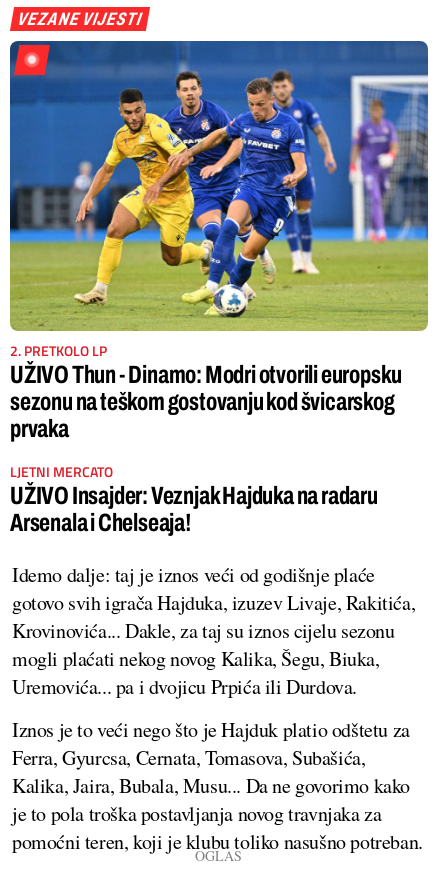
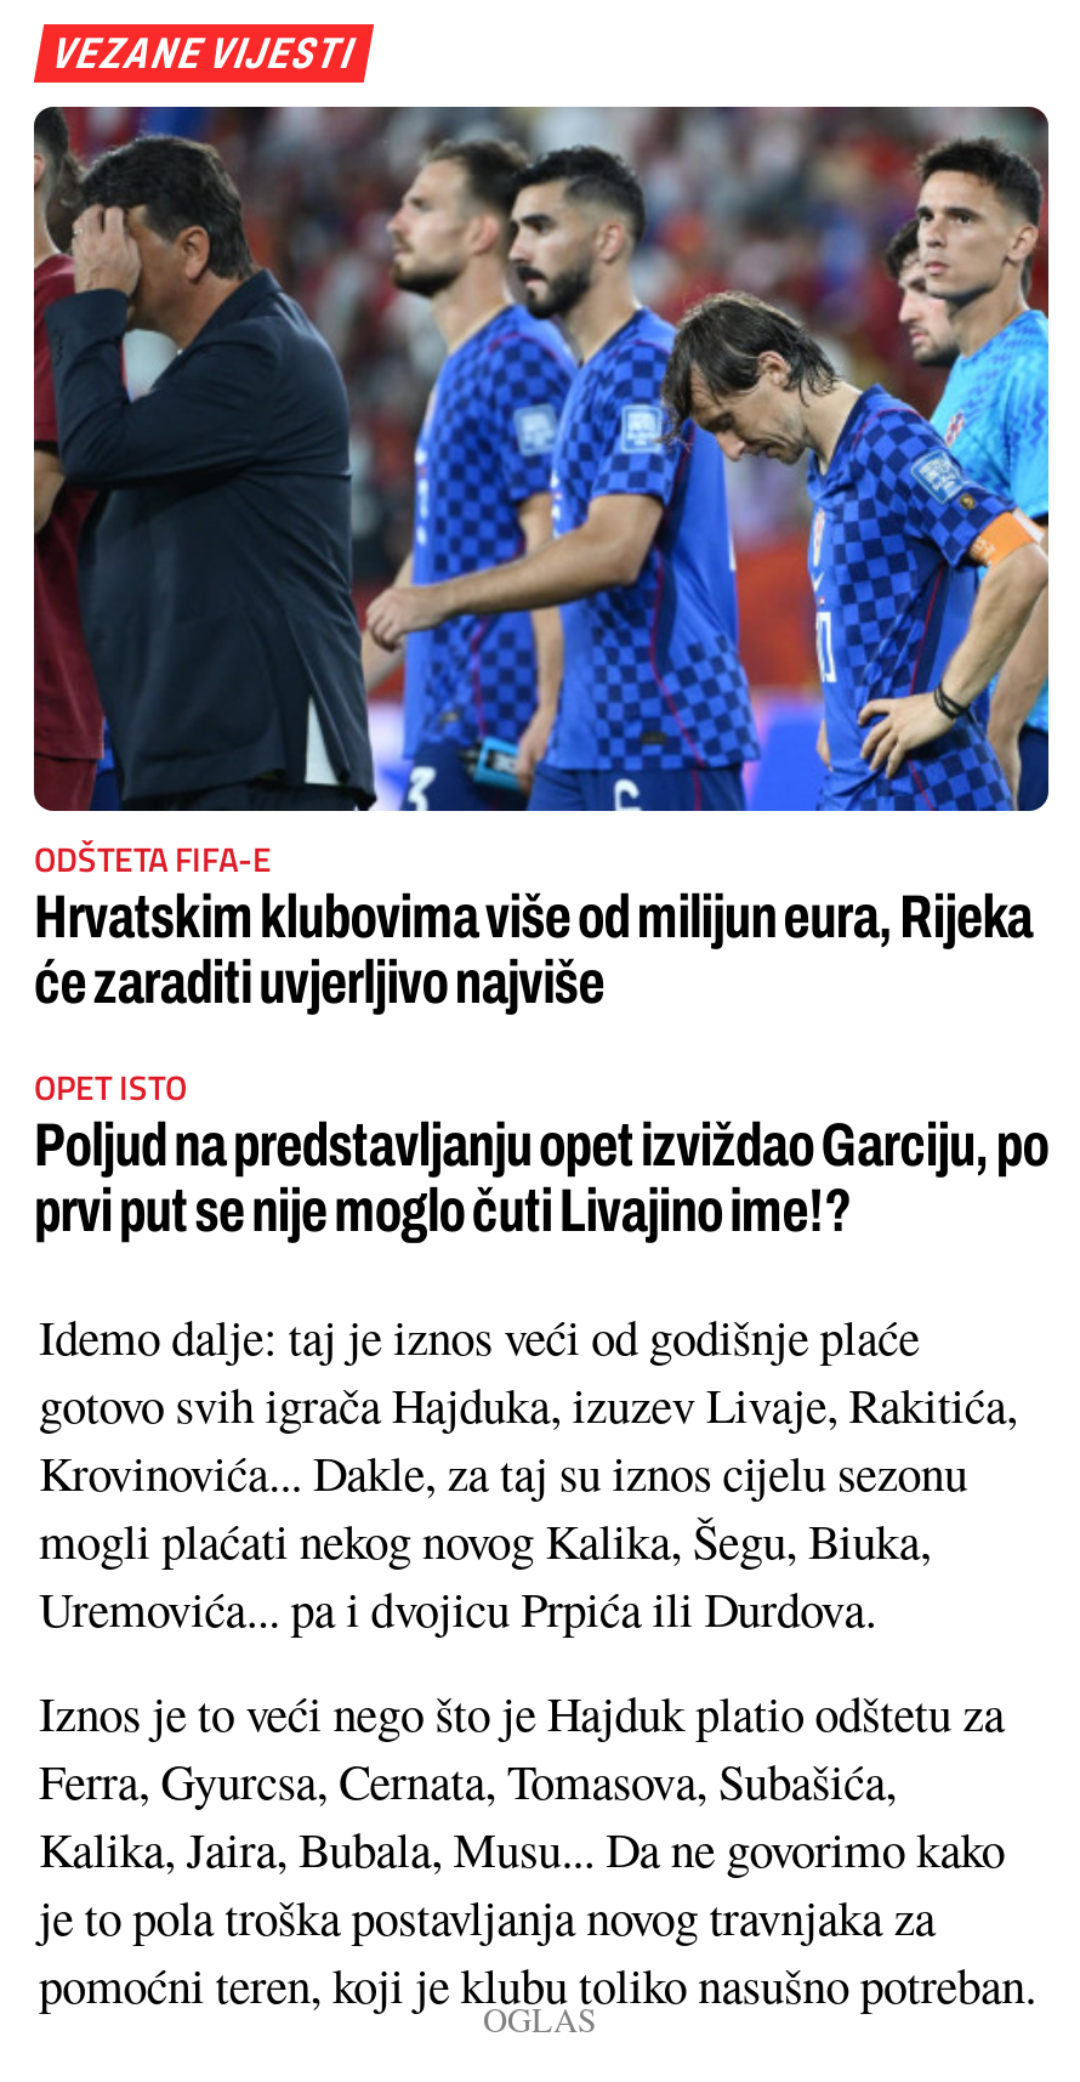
[9,40,429,442] [image] | 2. PRETKOLO LP | UŽIVO Thun - Dinamo: Modri otvorili europsku | sezonu na teškom gostovanju kod švicarskog | prvaka -> [32,104,1051,1016] [image] | ODŠTETA FIFA-E | Hrvatskim klubovima više od milijun eura, Rijeka | će zaraditi uvjerljivo najviše
[10,461,378,536] LJETNI MERCATO | UŽIVO Insajder: Veznjak Hajduka na radaru | Arsenala i Chelseaja! -> [34,1062,1048,1244] OPET ISTO | Poljud na predstavljanju opet izviždao Garciju, po | prvi put se nije moglo čuti Livajino ime!?

